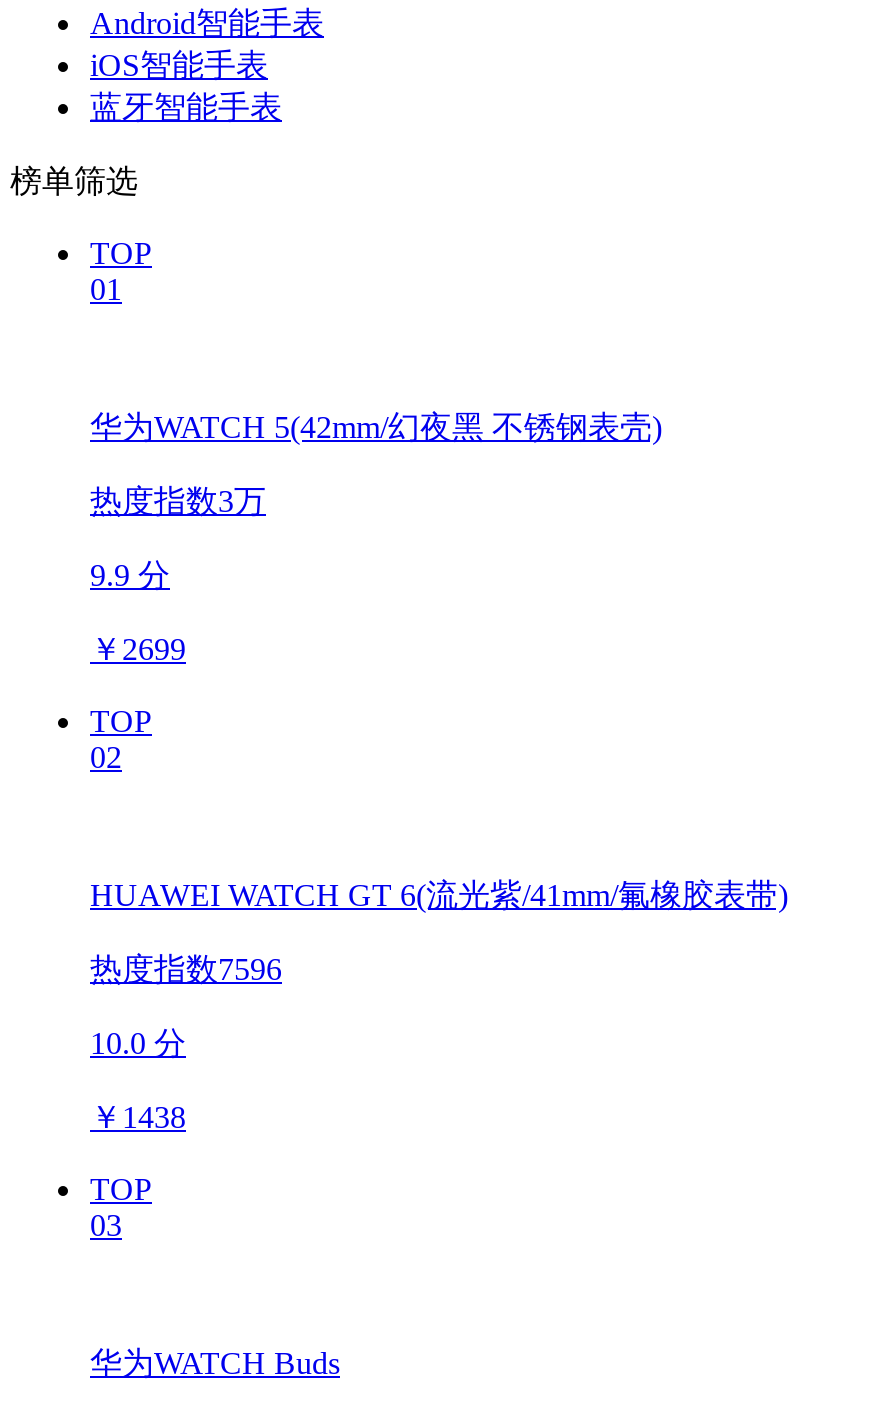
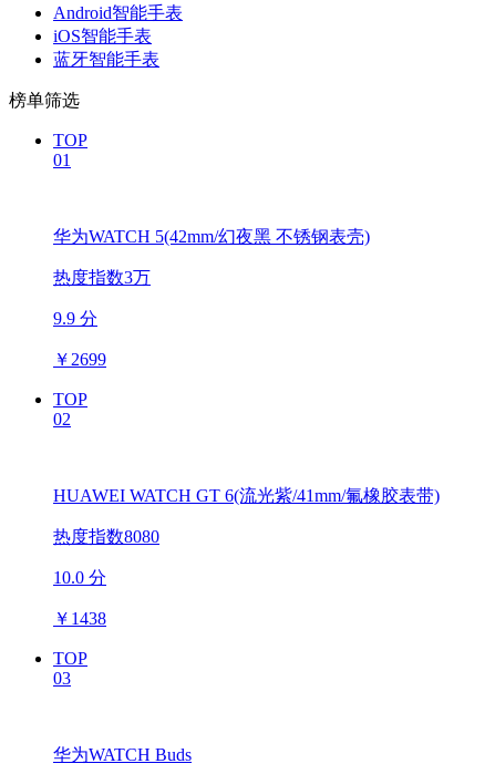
[90,952,282,986] 热度指数7596 -> [53,527,159,546] 热度指数8080

